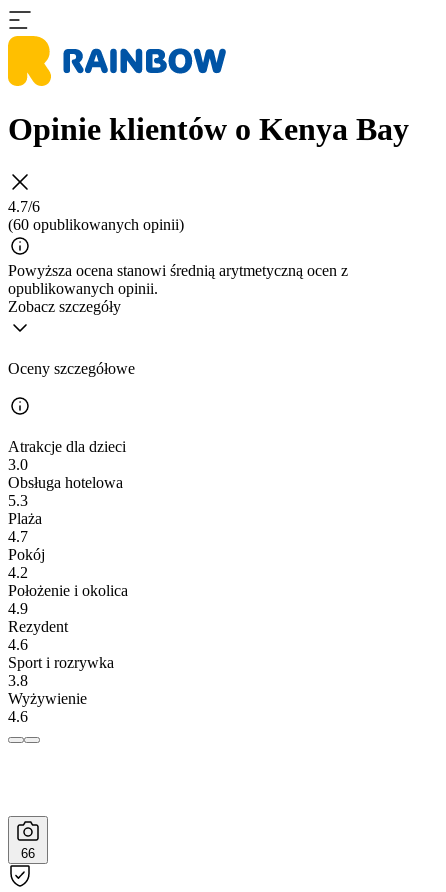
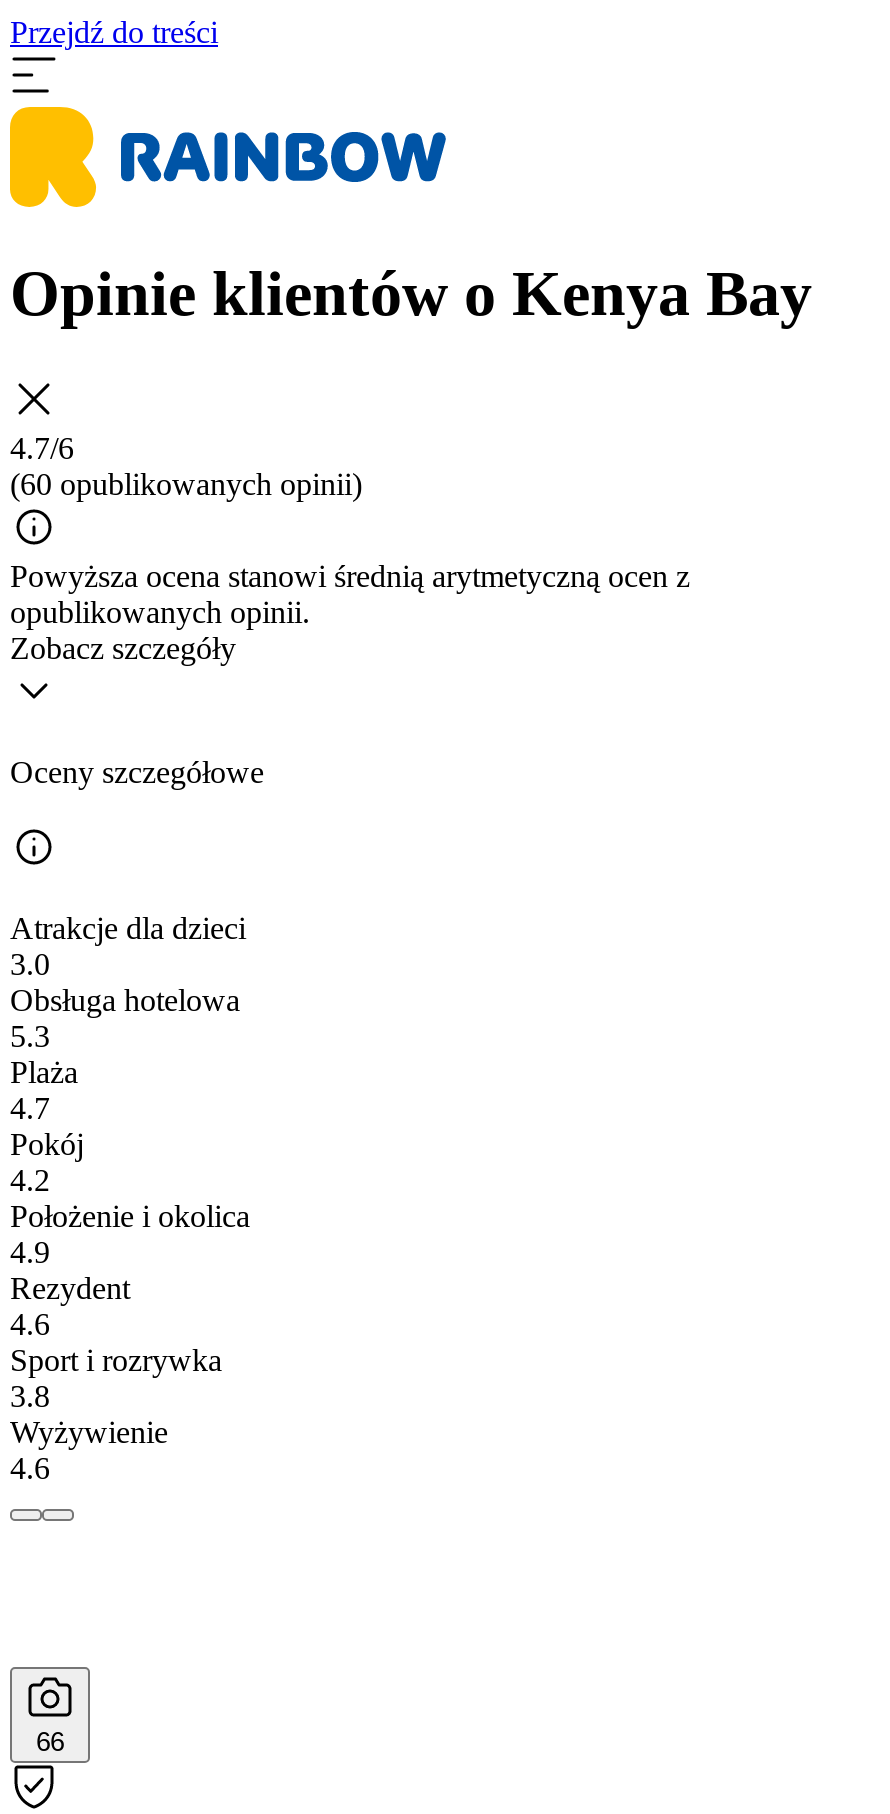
none -> [10,15,218,49] Przejdź do treści

